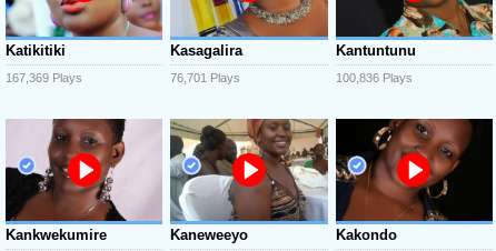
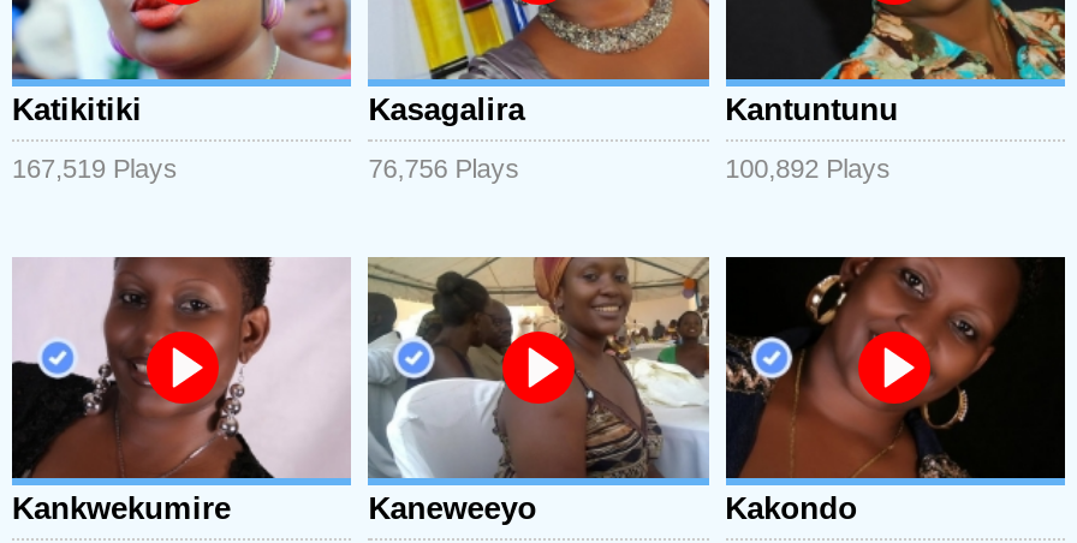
[6,71,82,84] 167,369 Plays -> [12,153,178,182] 167,519 Plays
[170,71,241,84] 76,701 Plays -> [369,153,520,182] 76,756 Plays
[335,71,412,84] 100,836 Plays -> [725,153,891,182] 100,892 Plays

